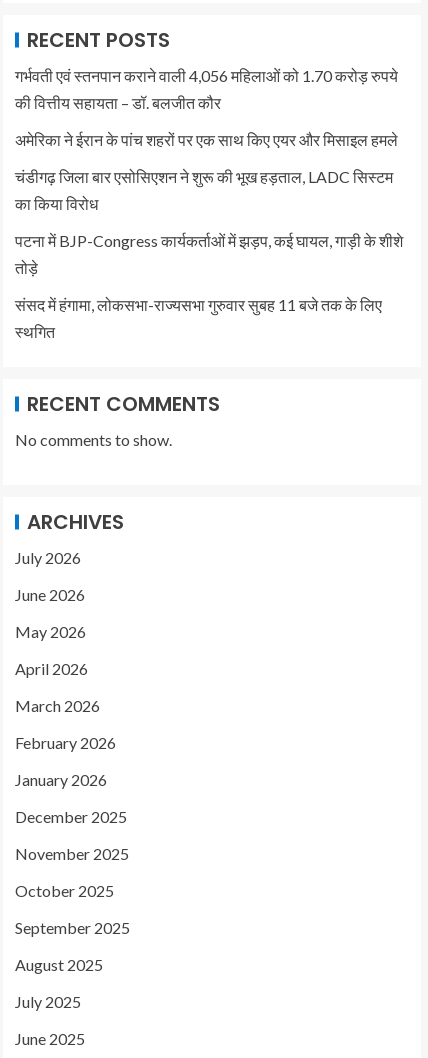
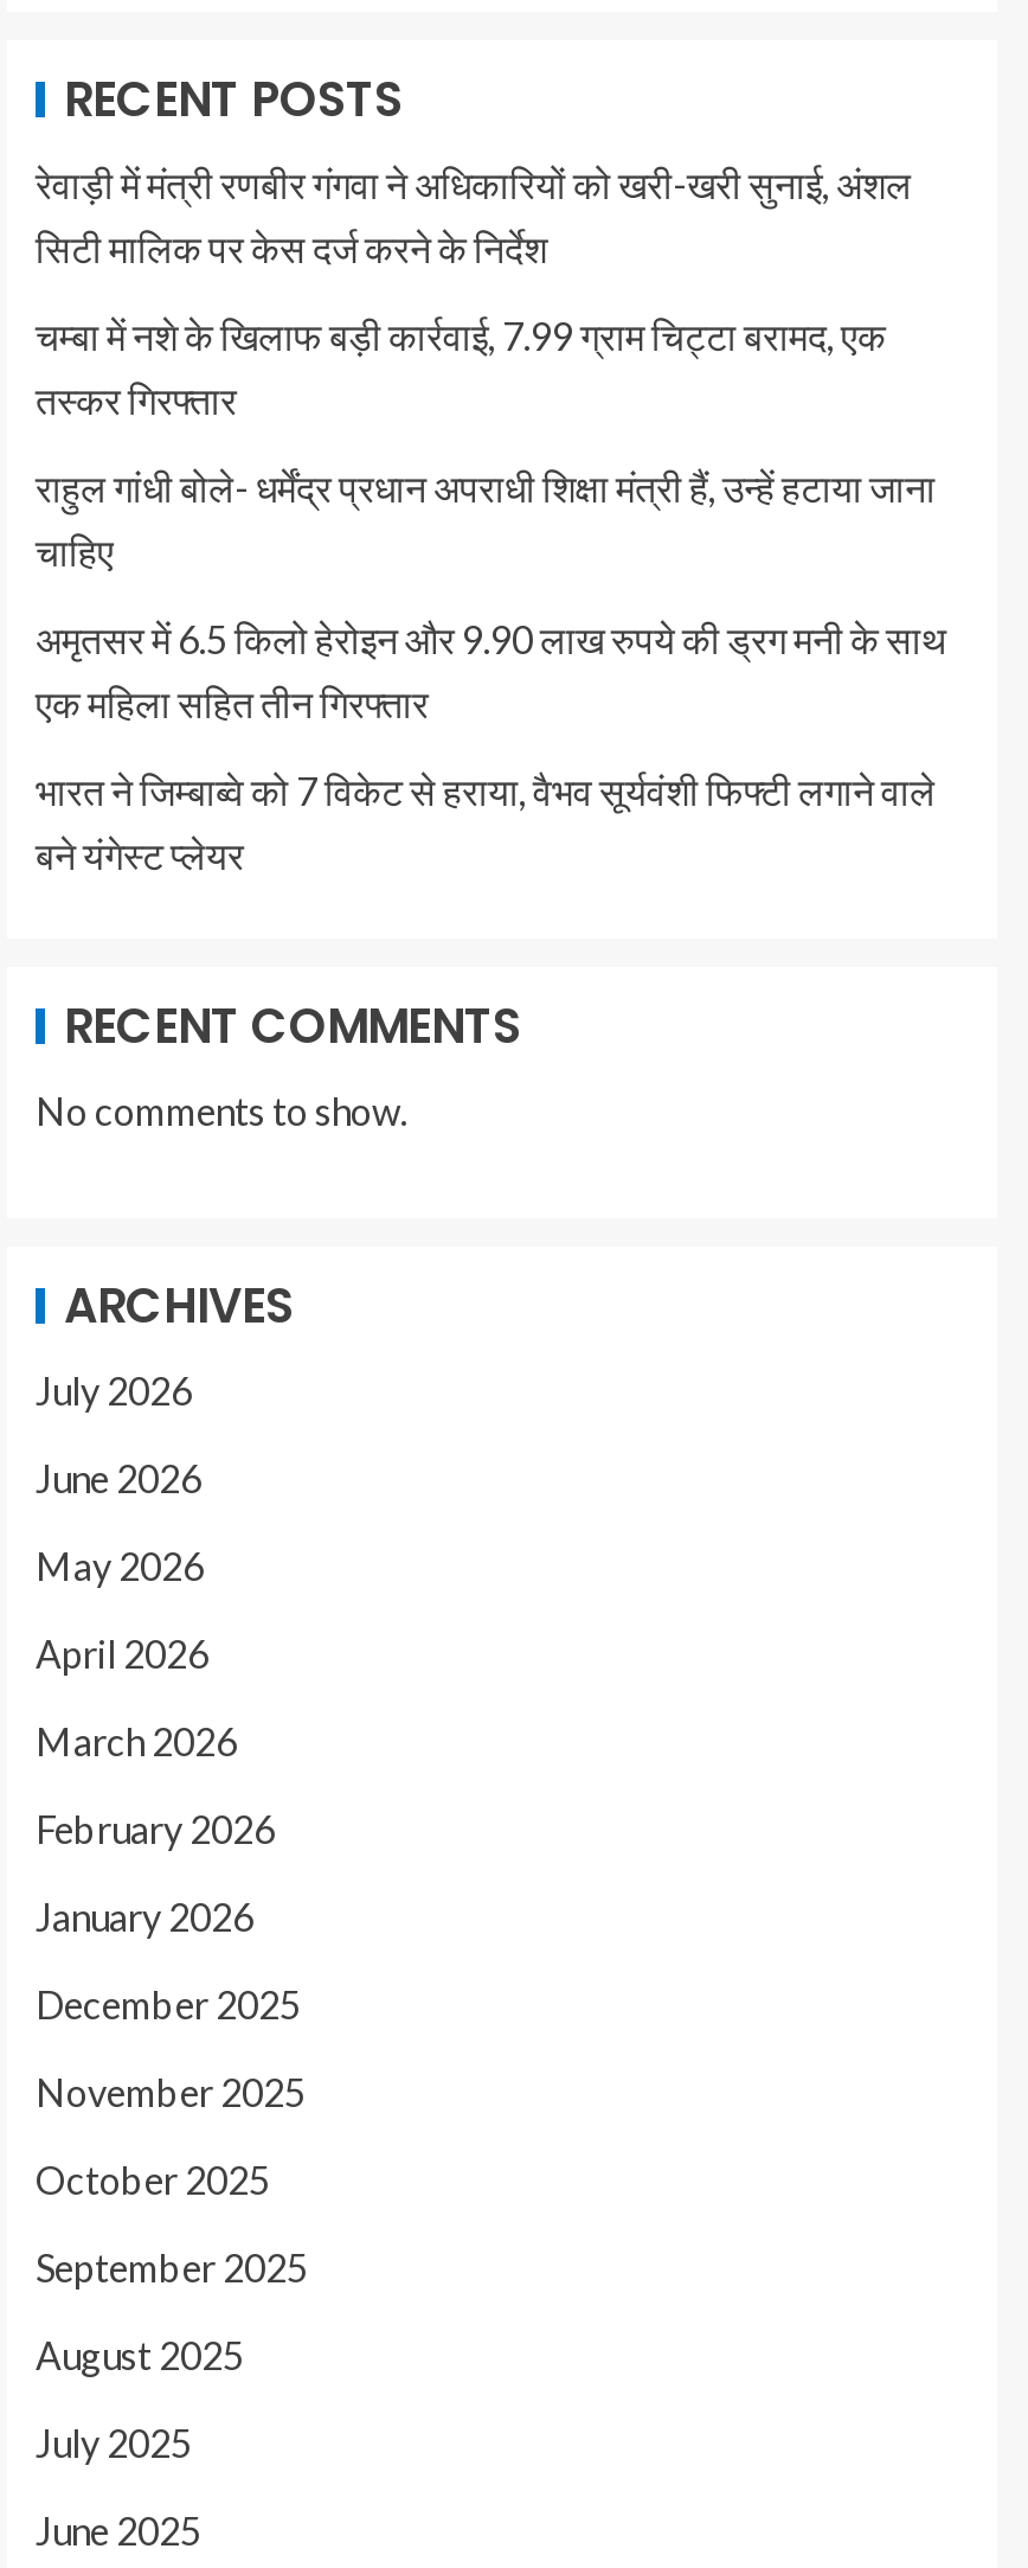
[15,66,398,112] गर्भवती एवं स्तनपान कराने वाली 4,056 महिलाओं को 1.70 करोड़ रुपये | की वित्तीय सहायता – डॉ. बलजीत कौर -> [36,160,912,269] रेवाड़ी में मंत्री रणबीर गंगवा ने अधिकारियों को खरी-खरी सुनाई, अंशल | सिटी मालिक पर केस दर्ज करने के निर्देश
[15,130,398,149] अमेरिका ने ईरान के पांच शहरों पर एक साथ किए एयर और मिसाइल हमले -> [36,312,886,421] चम्बा में नशे के खिलाफ बड़ी कार्रवाई, 7.99 ग्राम चिट्टा बरामद, एक | तस्कर गिरफ्तार
[15,167,393,213] चंडीगढ़ जिला बार एसोसिएशन ने शुरू की भूख हड़ताल, LADC सिस्टम | का किया विरोध -> [36,464,936,573] राहुल गांधी बोले- धर्मेंद्र प्रधान अपराधी शिक्षा मंत्री हैं, उन्हें हटाया जाना | चाहिए
[15,231,403,277] पटना में BJP-Congress कार्यकर्ताओं में झड़प, कई घायल, गाड़ी के शीशे | तोड़े -> [36,615,947,724] अमृतसर में 6.5 किलो हेरोइन और 9.90 लाख रुपये की ड्रग मनी के साथ | एक महिला सहित तीन गिरफ्तार
[15,295,382,341] संसद में हंगामा, लोकसभा-राज्यसभा गुरुवार सुबह 11 बजे तक के लिए | स्थगित -> [36,767,936,876] भारत ने जिम्बाब्वे को 7 विकेट से हराया, वैभव सूर्यवंशी फिफ्टी लगाने वाले | बने यंगेस्ट प्लेयर

